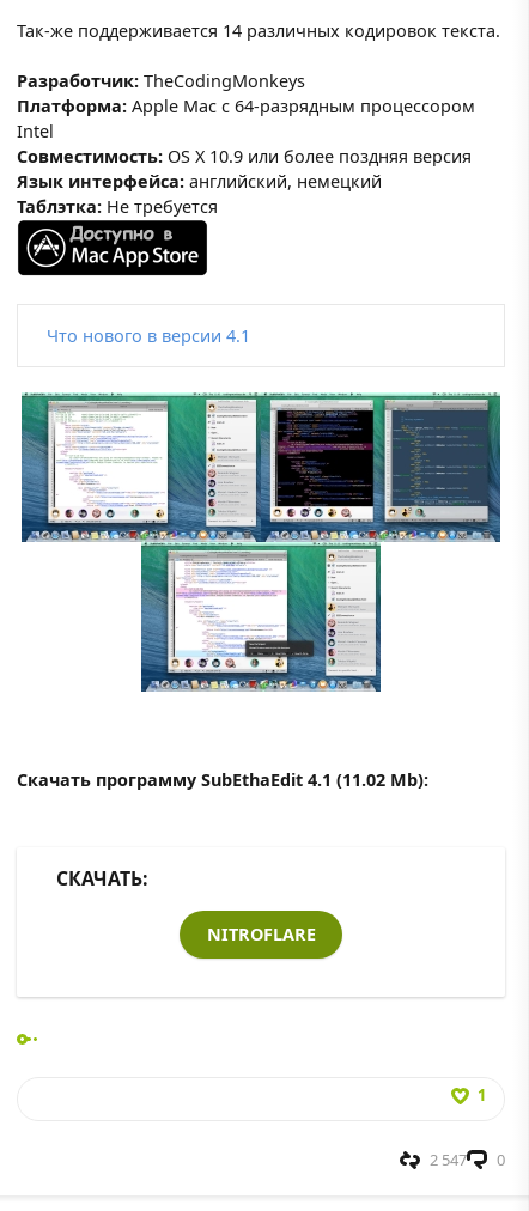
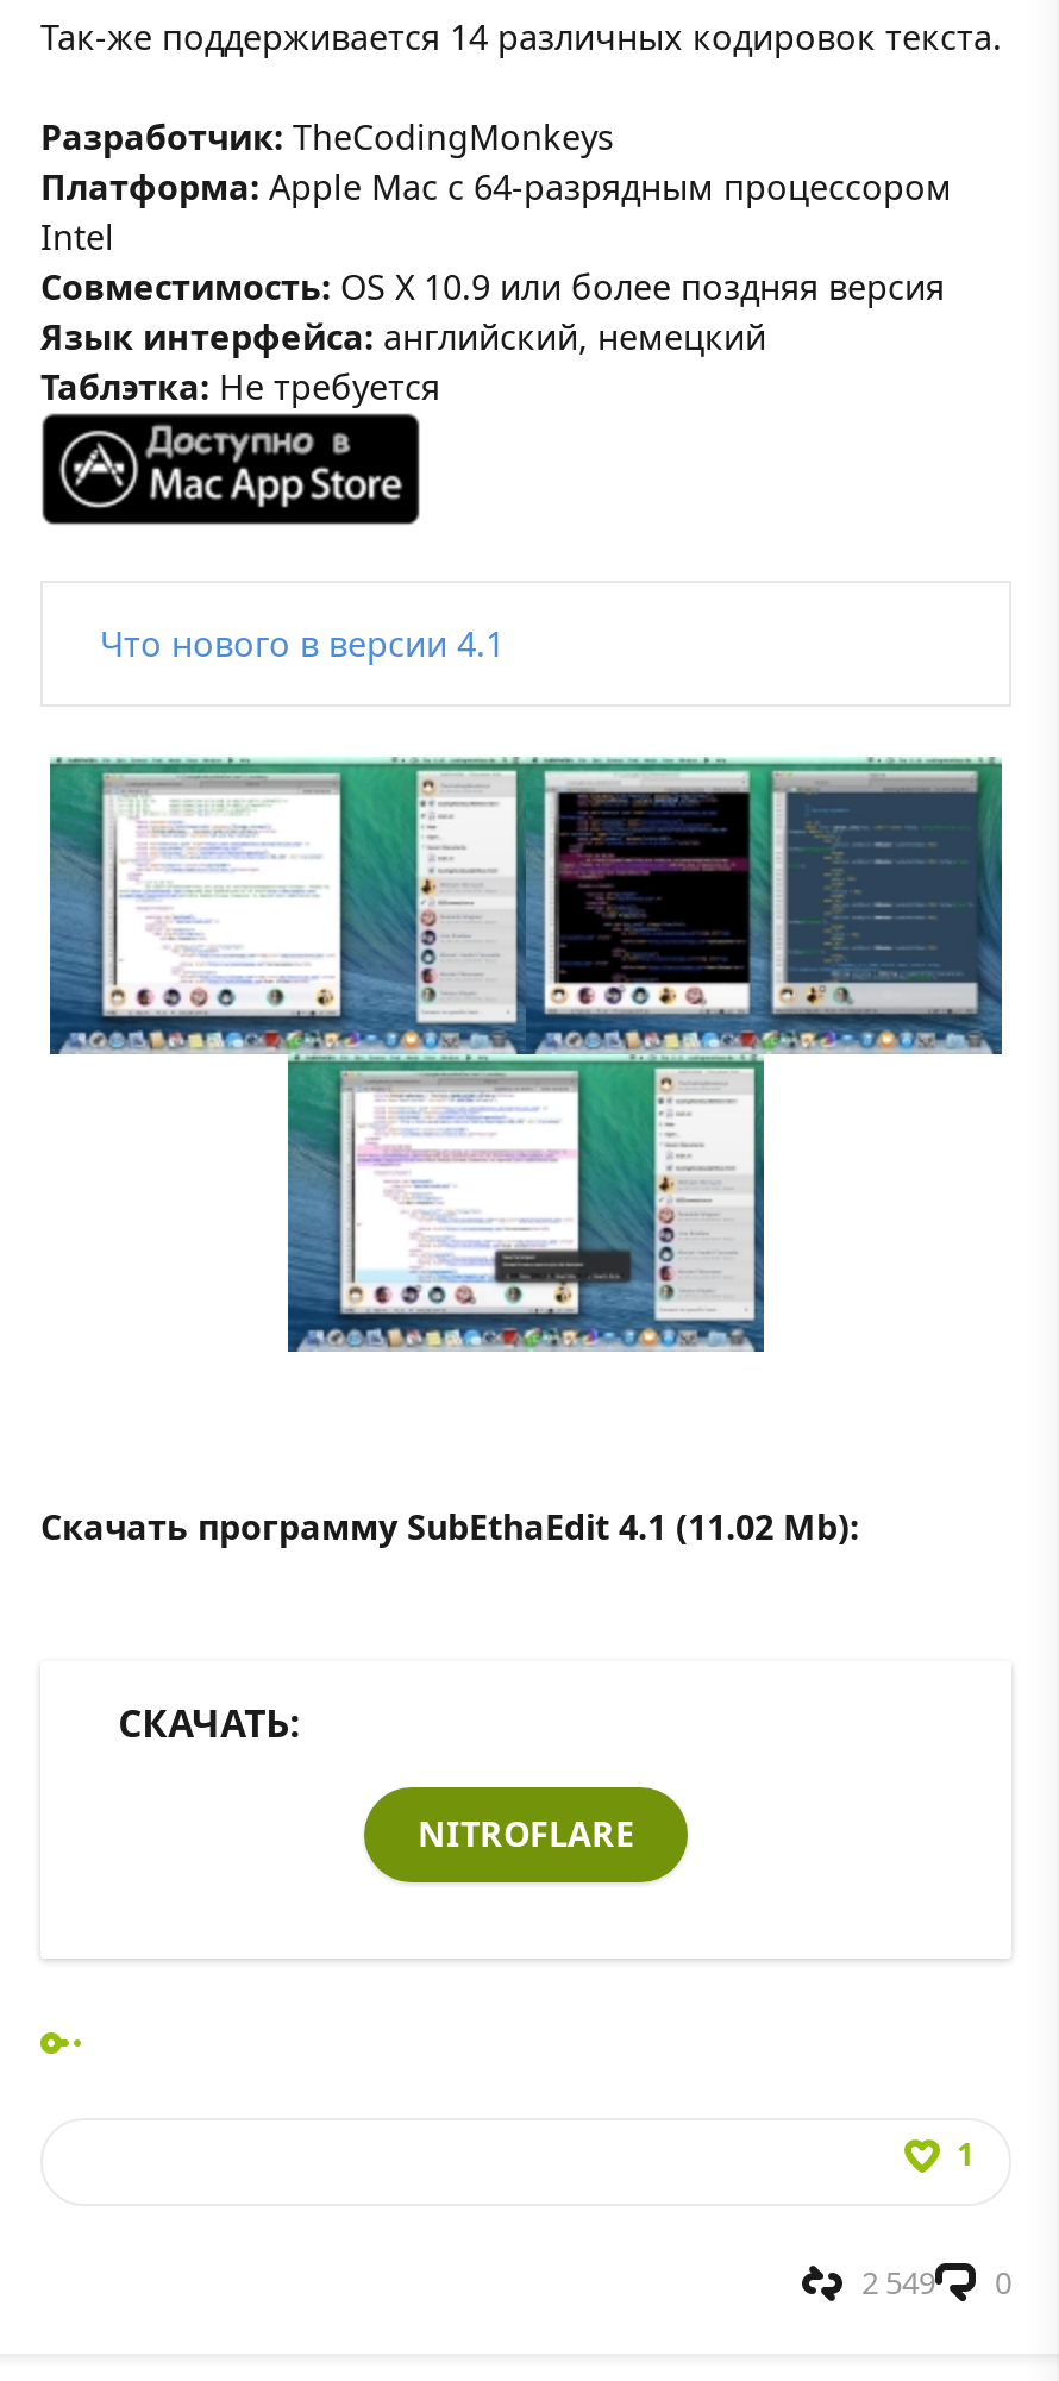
[430,1149,505,1171] 2 547 0 -> [861,2261,1011,2304] 2 549 0

